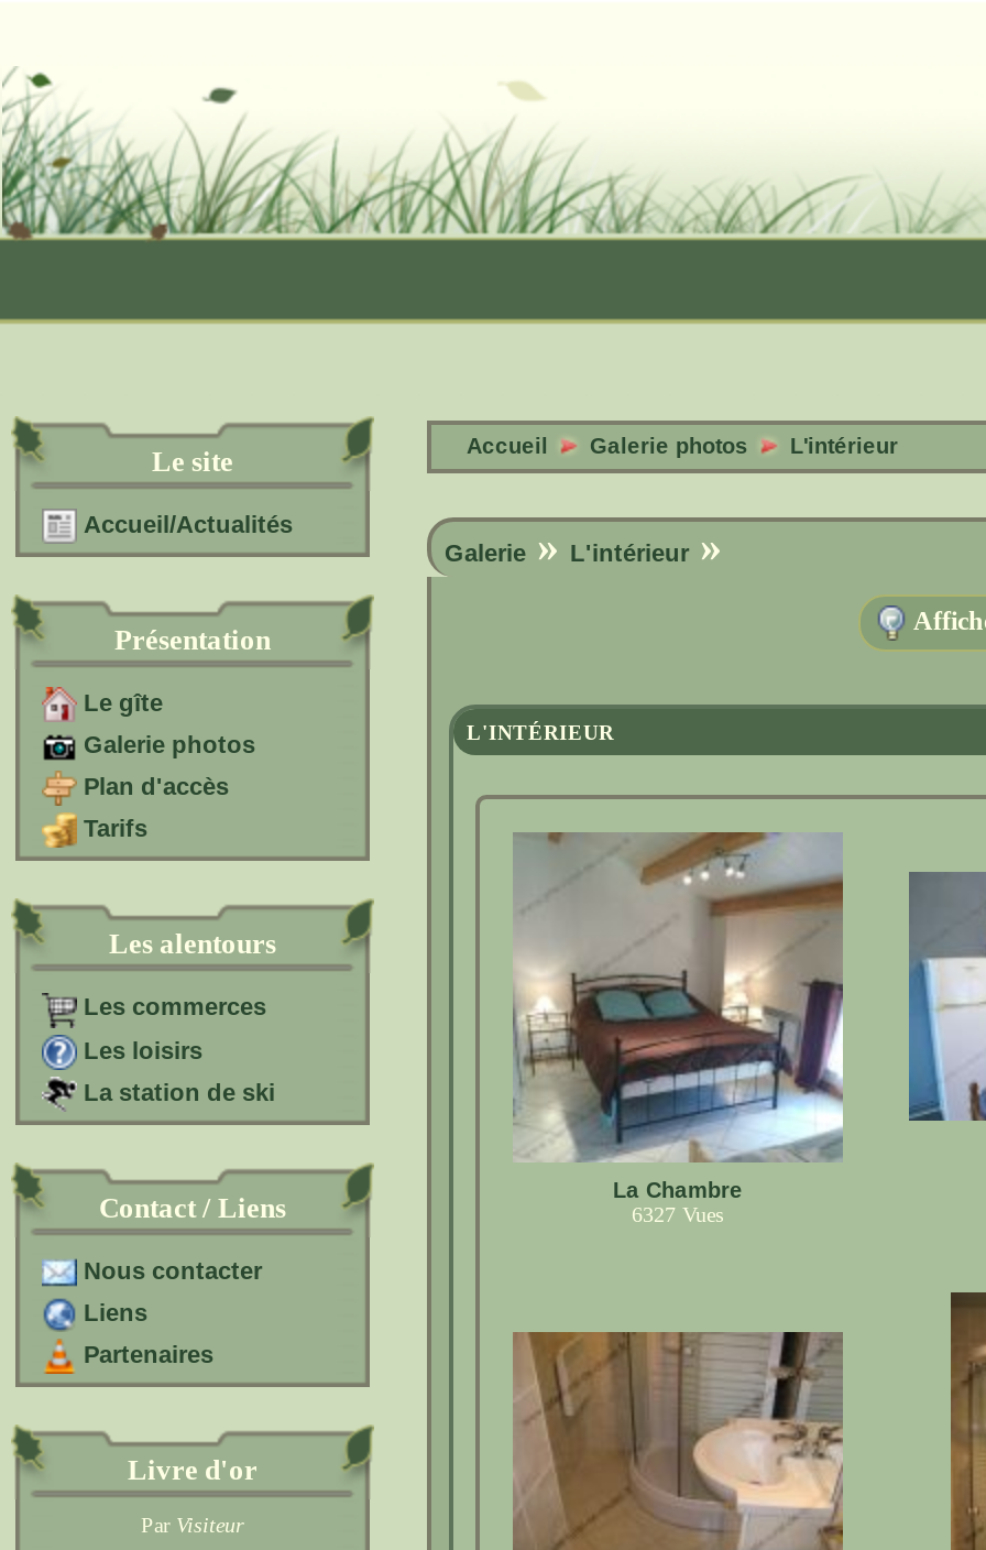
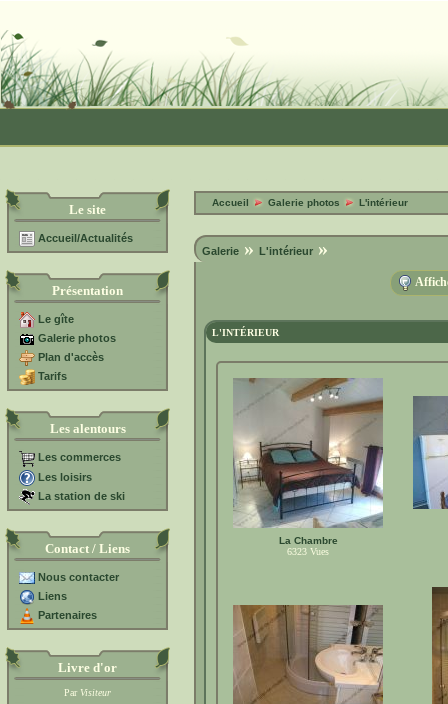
[632,1203,724,1227] 6327 Vues -> [287,546,329,557] 6323 Vues

